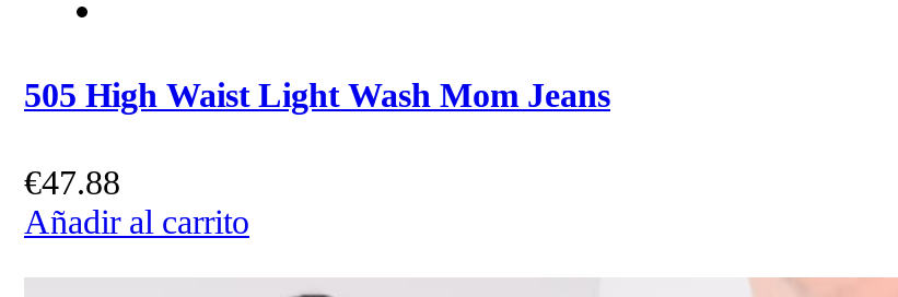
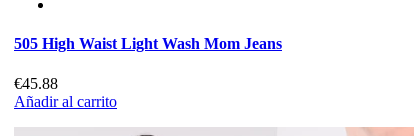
[24,163,120,200] €47.88 -> [14,74,58,91] €45.88

